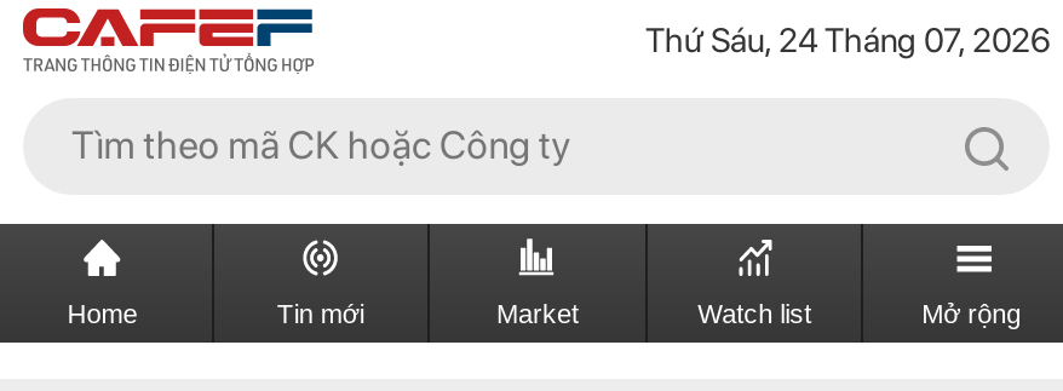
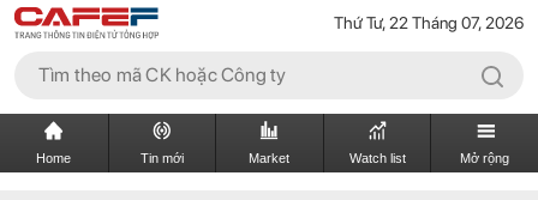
[645,21,1050,59] Thứ Sáu, 24 Tháng 07, 2026 -> [334,13,524,32] Thứ Tư, 22 Tháng 07, 2026

